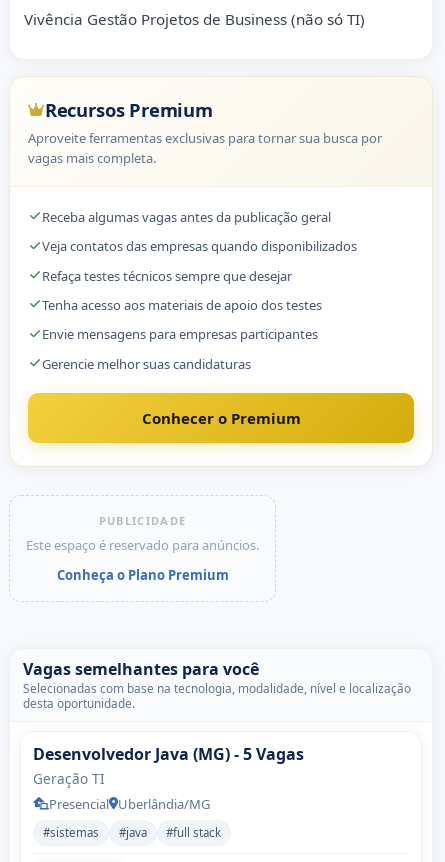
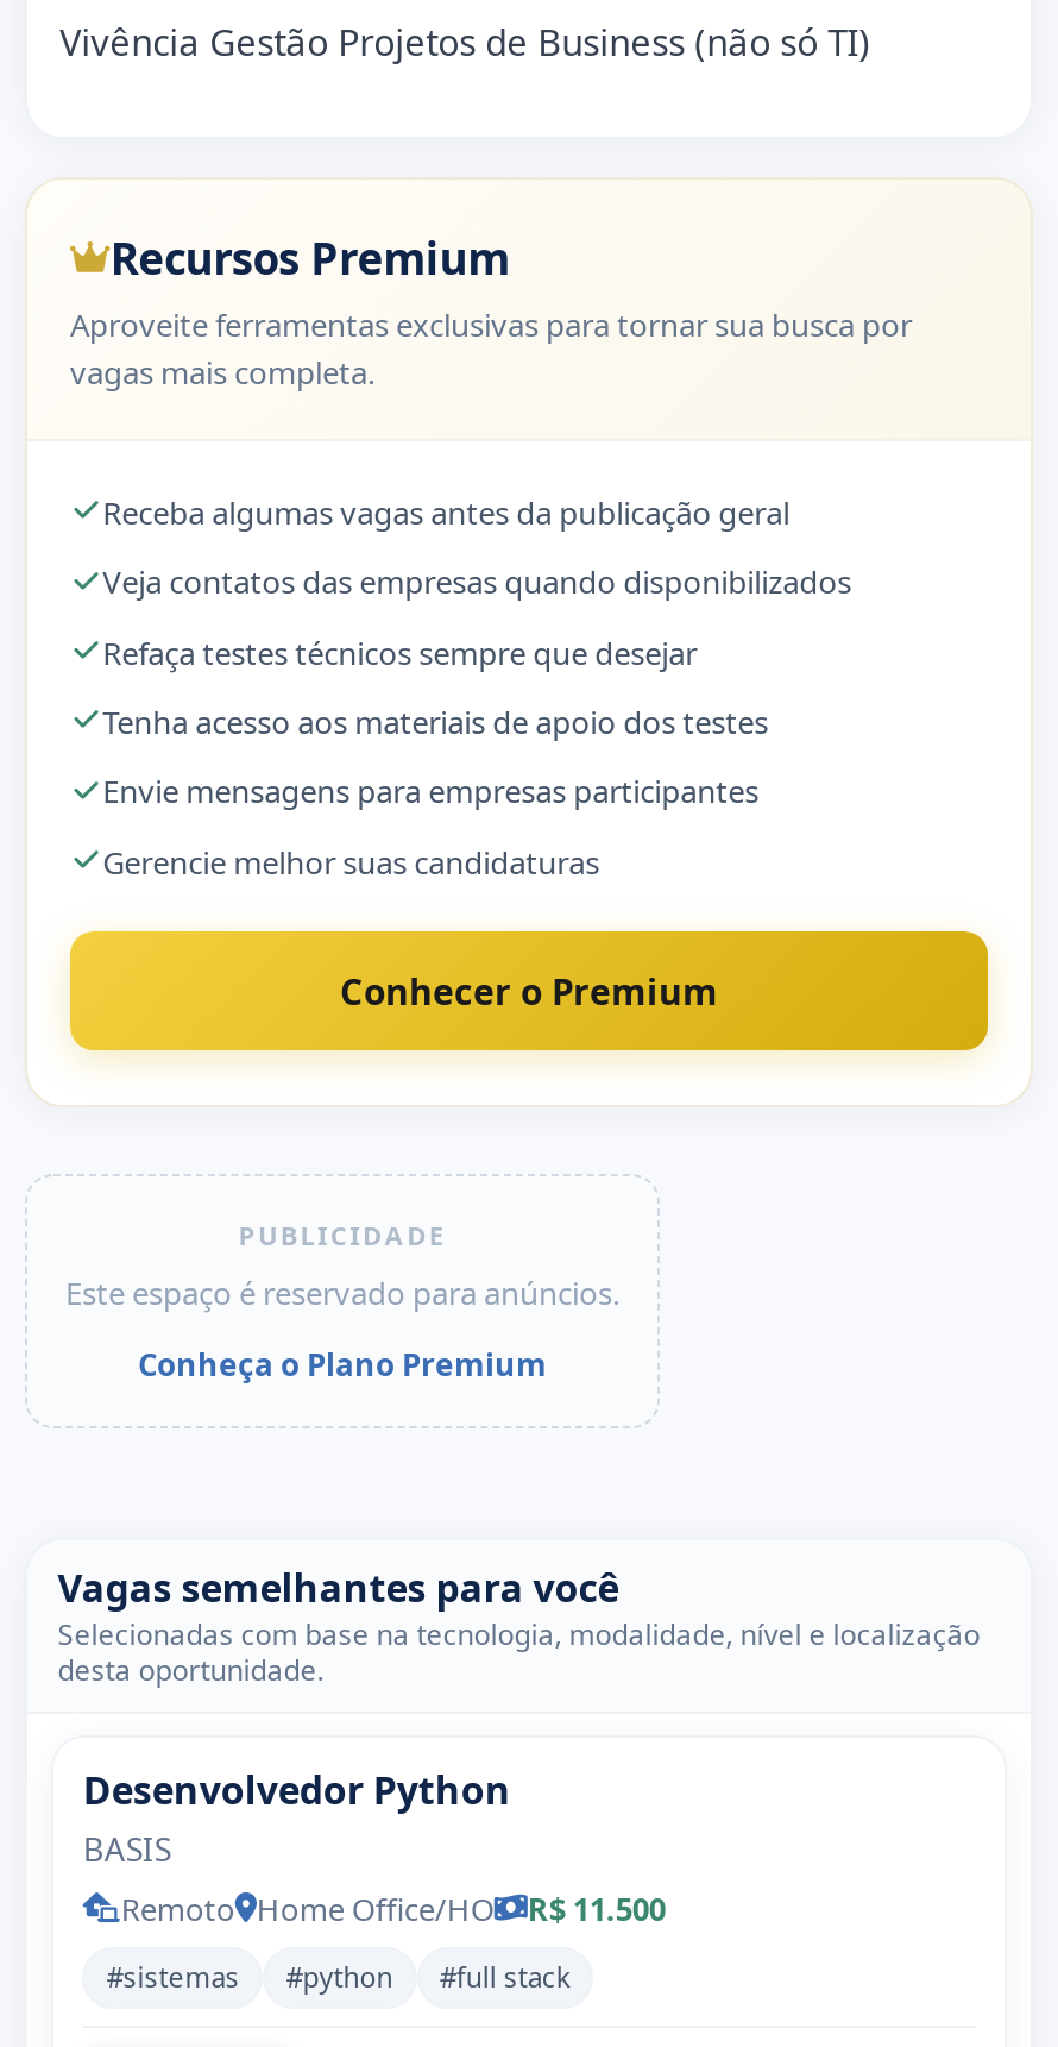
[33,743,304,813] Desenvolvedor Java (MG) - 5 Vagas | Geração TI | Presencial Uberlândia/MG -> [83,1765,665,1931] Desenvolvedor Python | BASIS | Remoto Home Office/HO | R$ 11.500
[119,825,147,840] #java -> [286,1959,393,1995] #python

